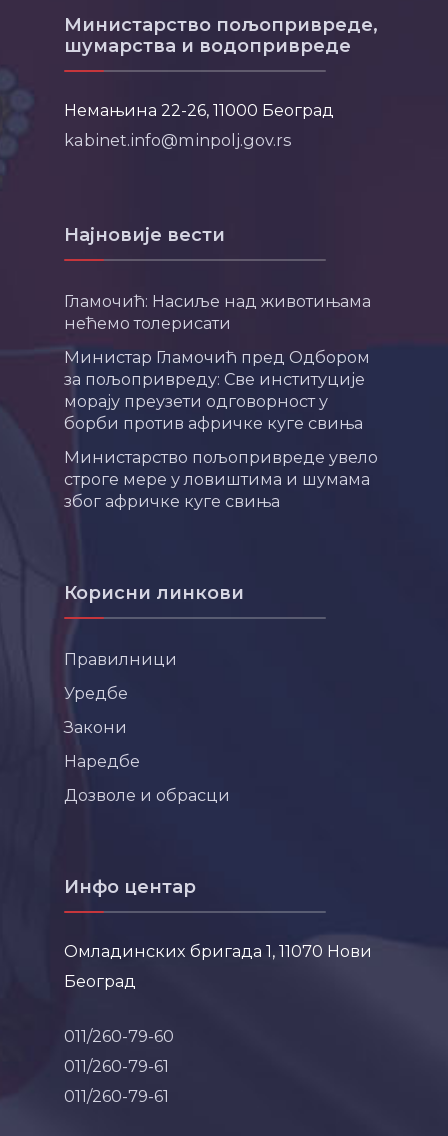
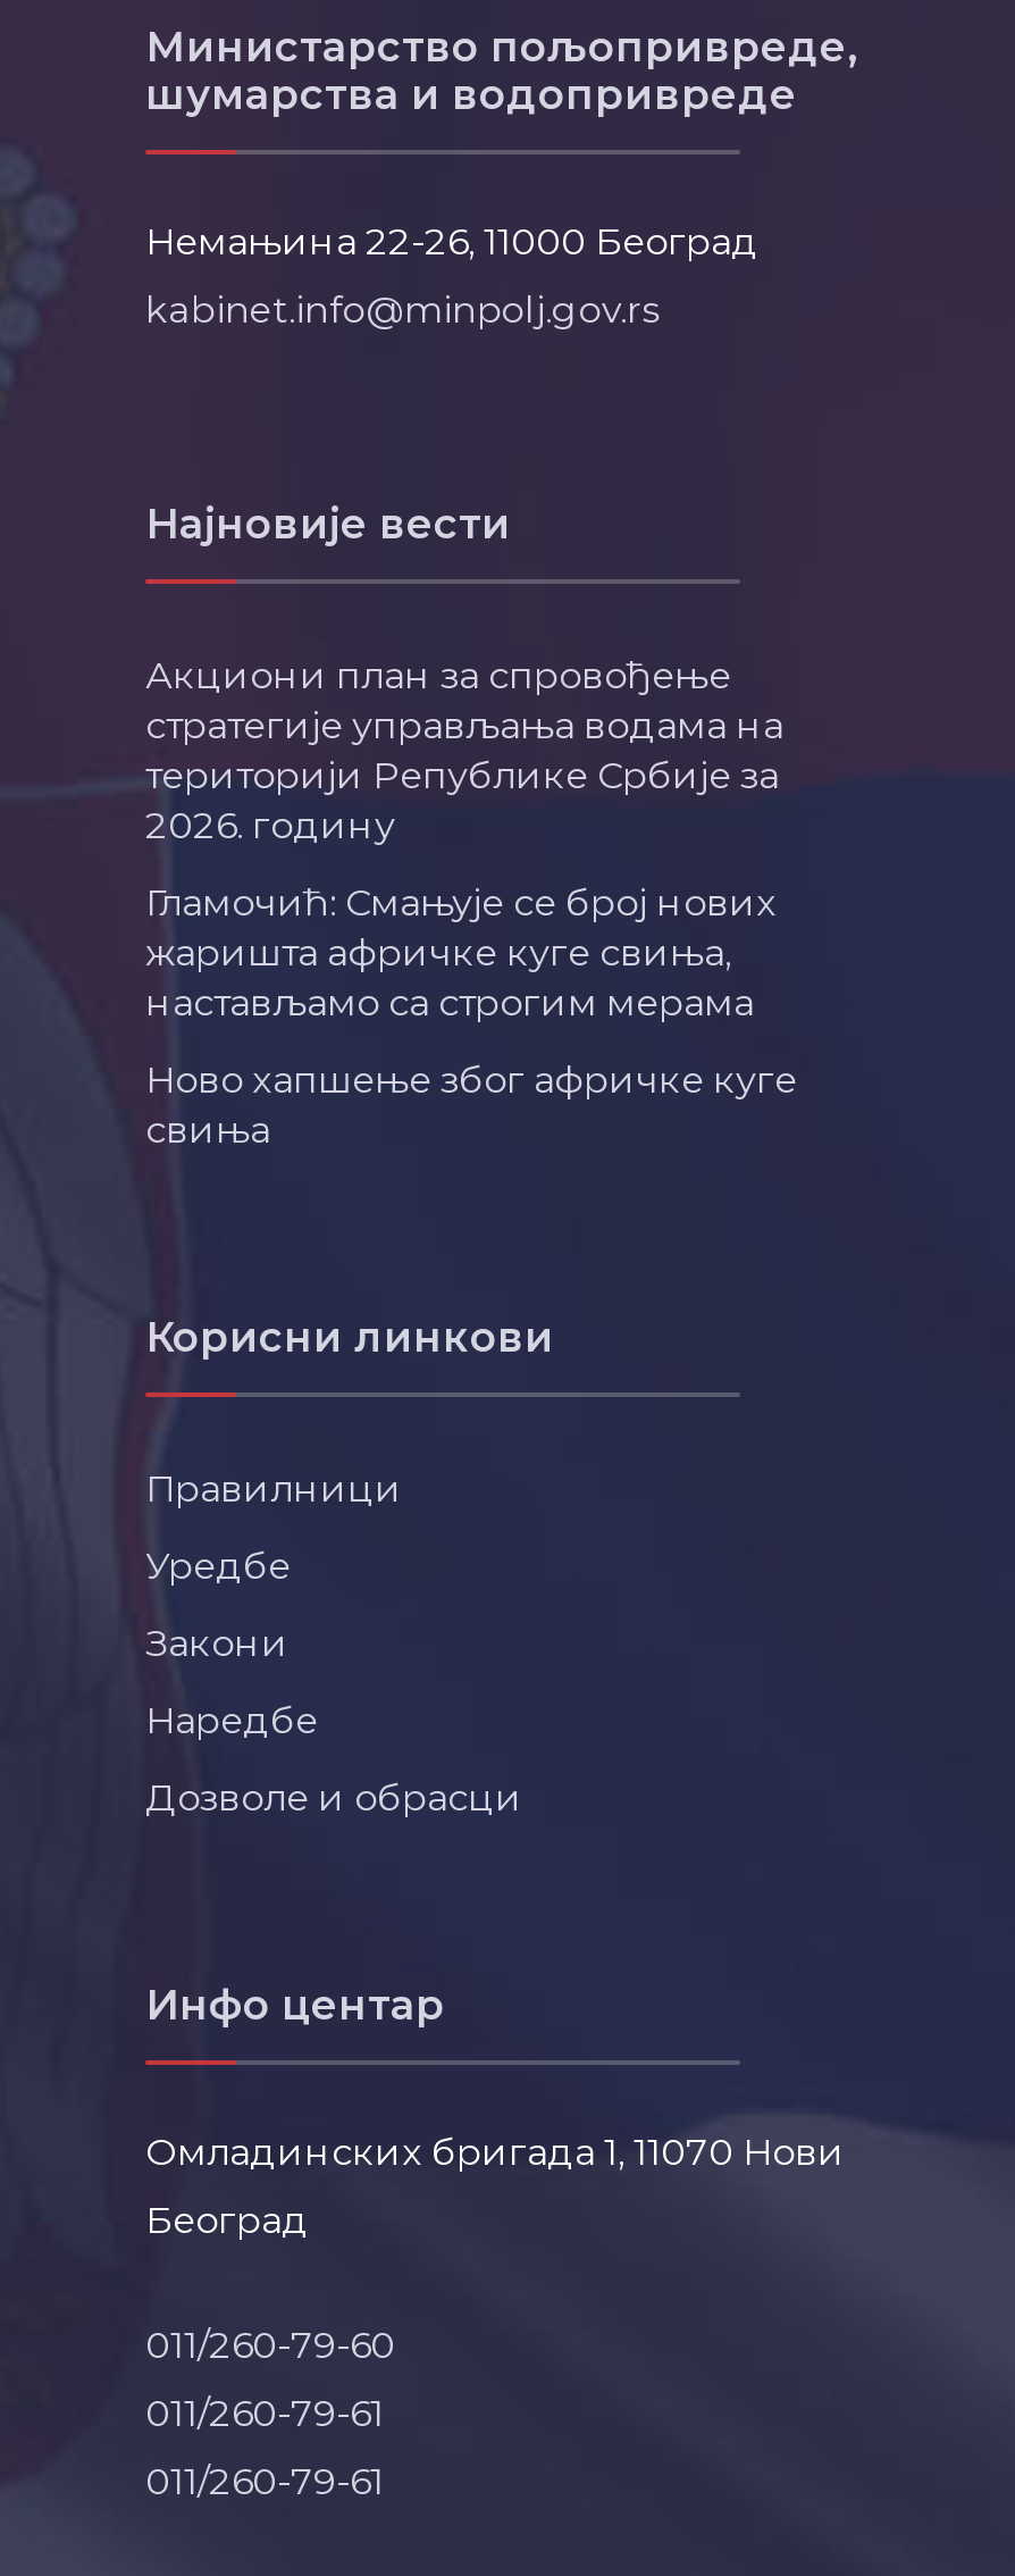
[64,291,371,333] Гламочић: Насиље над животињама | нећемо толерисати -> [145,653,783,848] Акциони план за спровођење | стратегије управљања водама на | територији Републике Србије за | 2026. годину
[64,347,370,433] Министар Гламочић пред Одбором | за пољопривреду: Све институције | морају преузети одговорност у | борби против афричке куге свиња -> [145,880,777,1025] Гламочић: Смањује се број нових | жаришта афричке куге свиња, | настављамо са строгим мерама
[64,447,378,511] Министарство пољопривреде увело | строге мере у ловиштима и шумама | због афричке куге свиња -> [145,1057,797,1152] Ново хапшење због афричке куге | свиња

